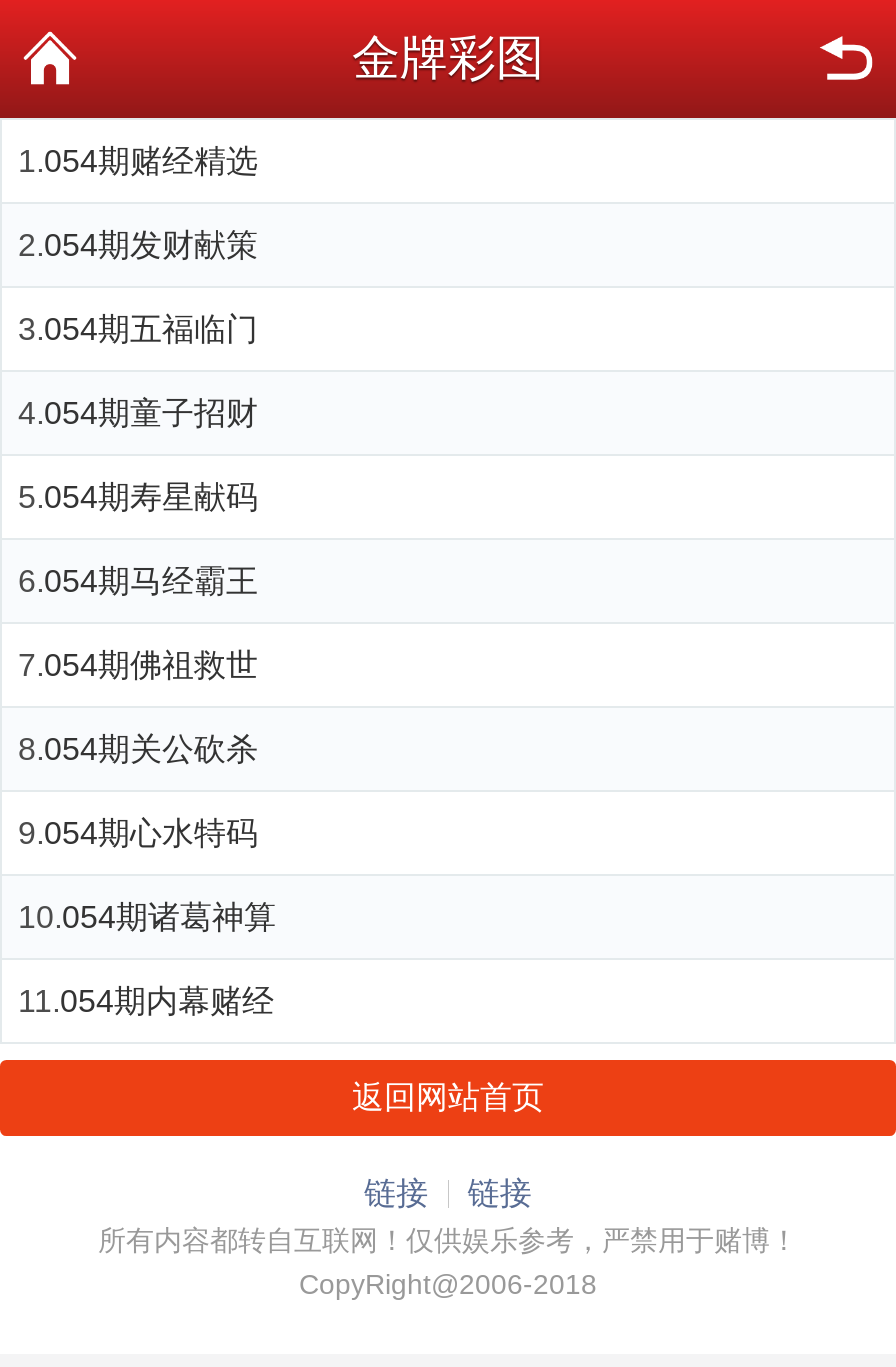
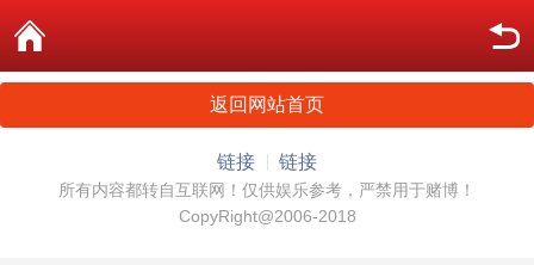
[18,30,544,1018] 金牌彩图 | 1.054期赌经精选 | 2.054期发财献策 | 3.054期五福临门 | 4.054期童子招财 | 5.054期寿星献码 | 6.054期马经霸王 | 7.054期佛祖救世 | 8.054期关公砍杀 | 9.054期心水特码 | 10.054期诸葛神算 | 11.054期内幕赌经 -> none

